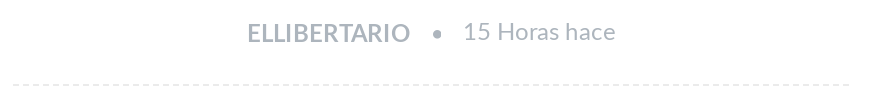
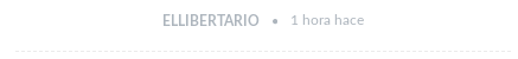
[247,19,615,45] ELLIBERTARIO 15 Horas hace -> [162,13,364,28] ELLIBERTARIO 1 hora hace

